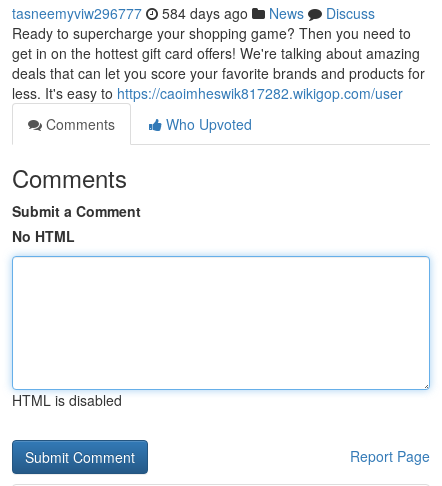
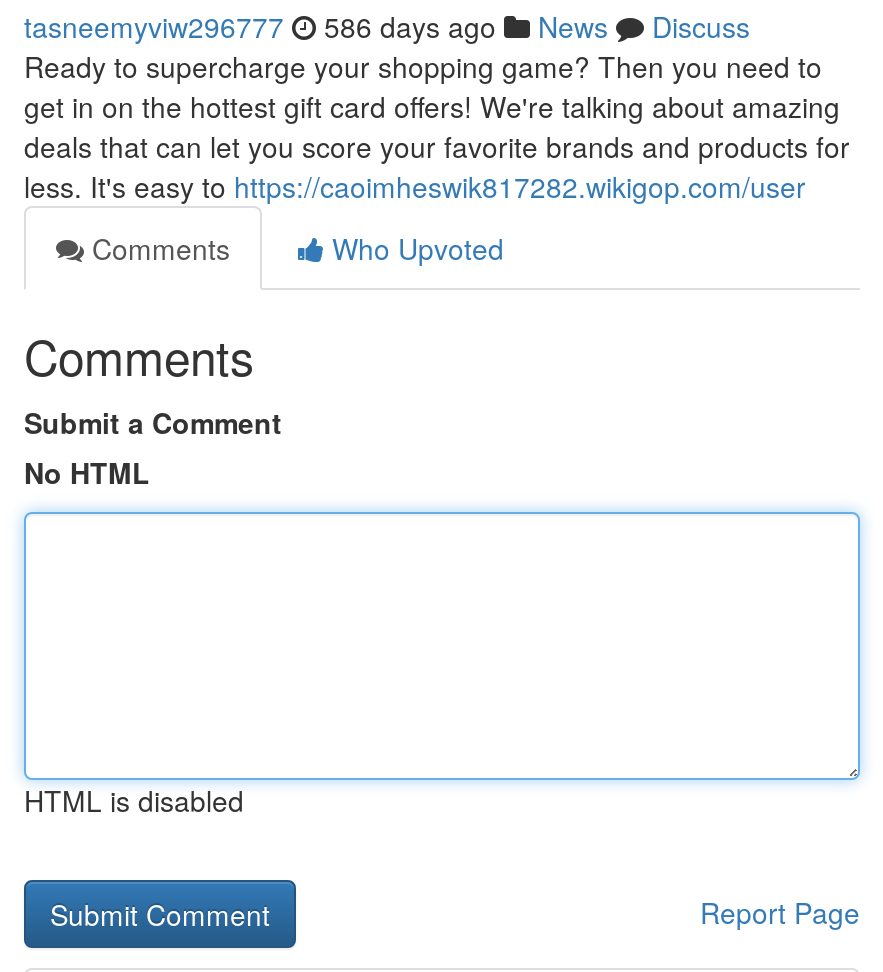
[12,3,375,23] tasneemyviw296777 584 days ago News Discuss -> [24,6,750,46] tasneemyviw296777 586 days ago News Discuss

